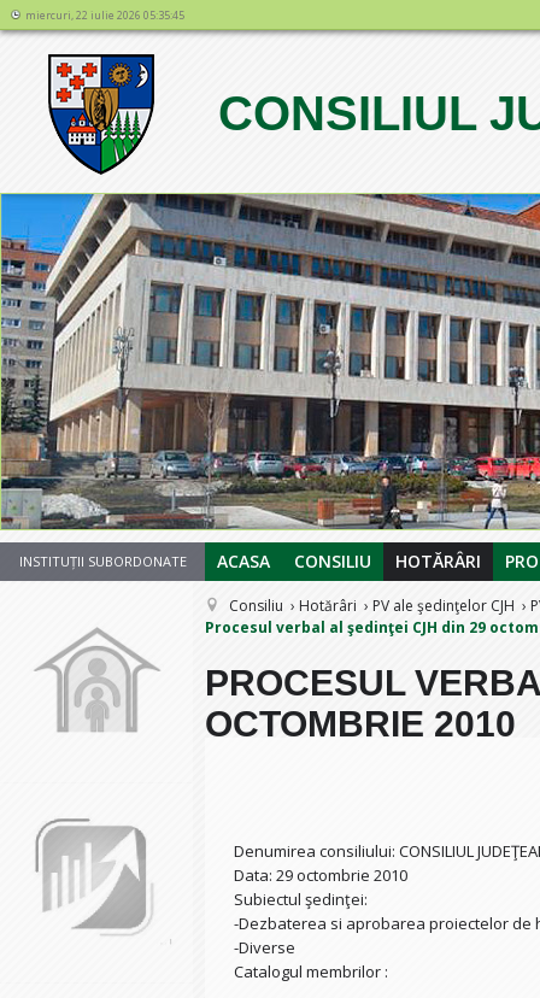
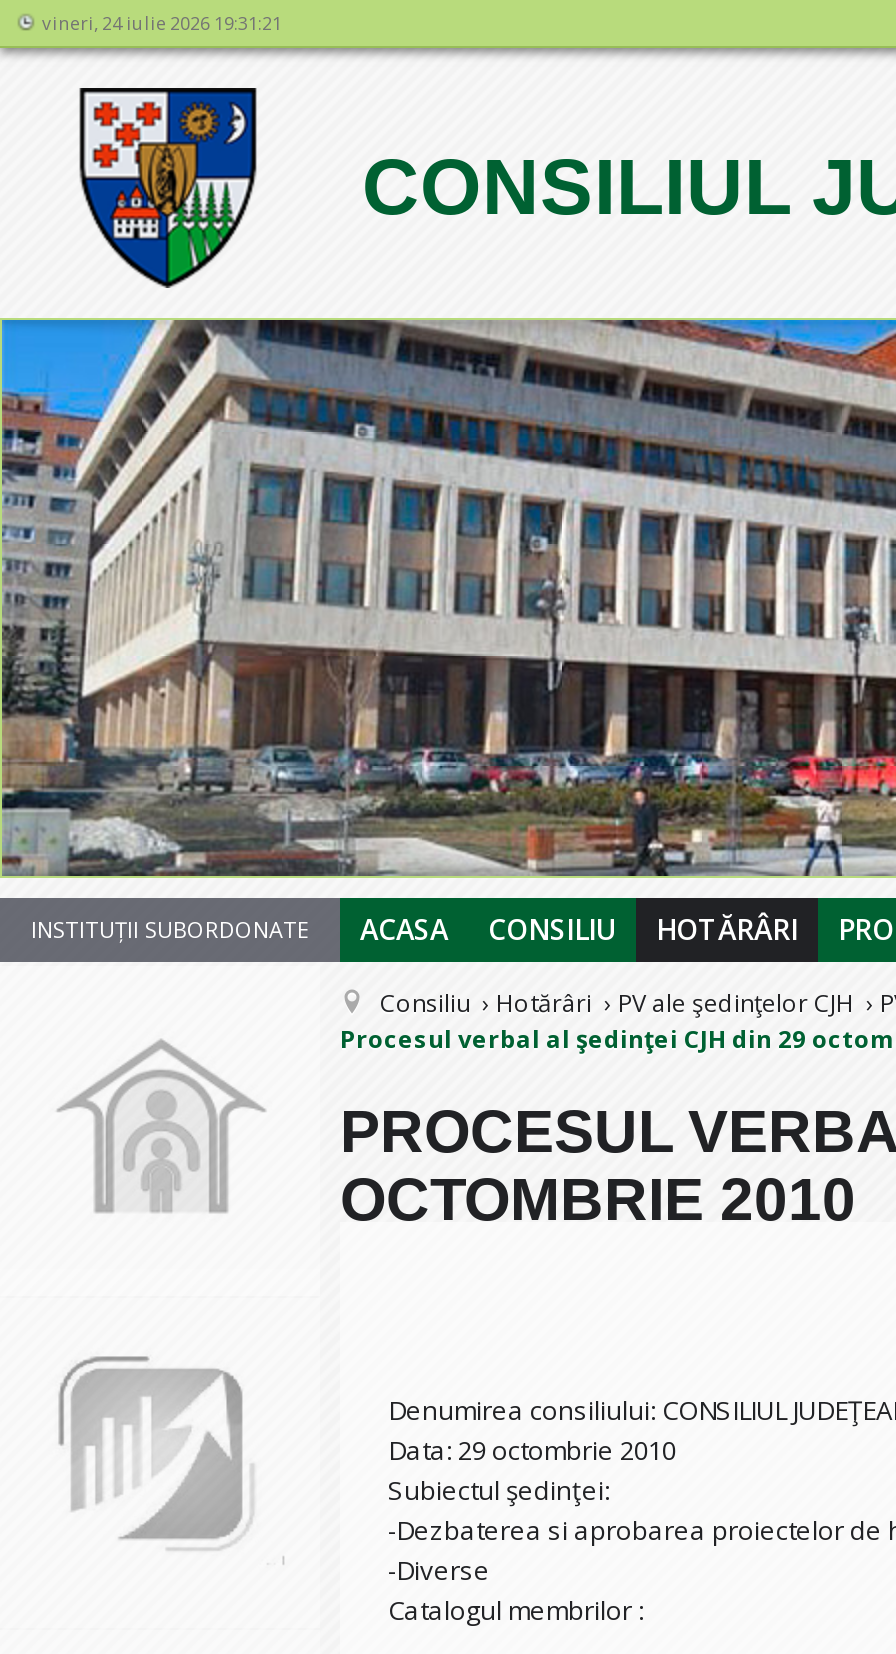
[25,7,184,23] miercuri, 22 iulie 2026 05:35:45 -> [42,10,282,36] vineri, 24 iulie 2026 19:31:21

